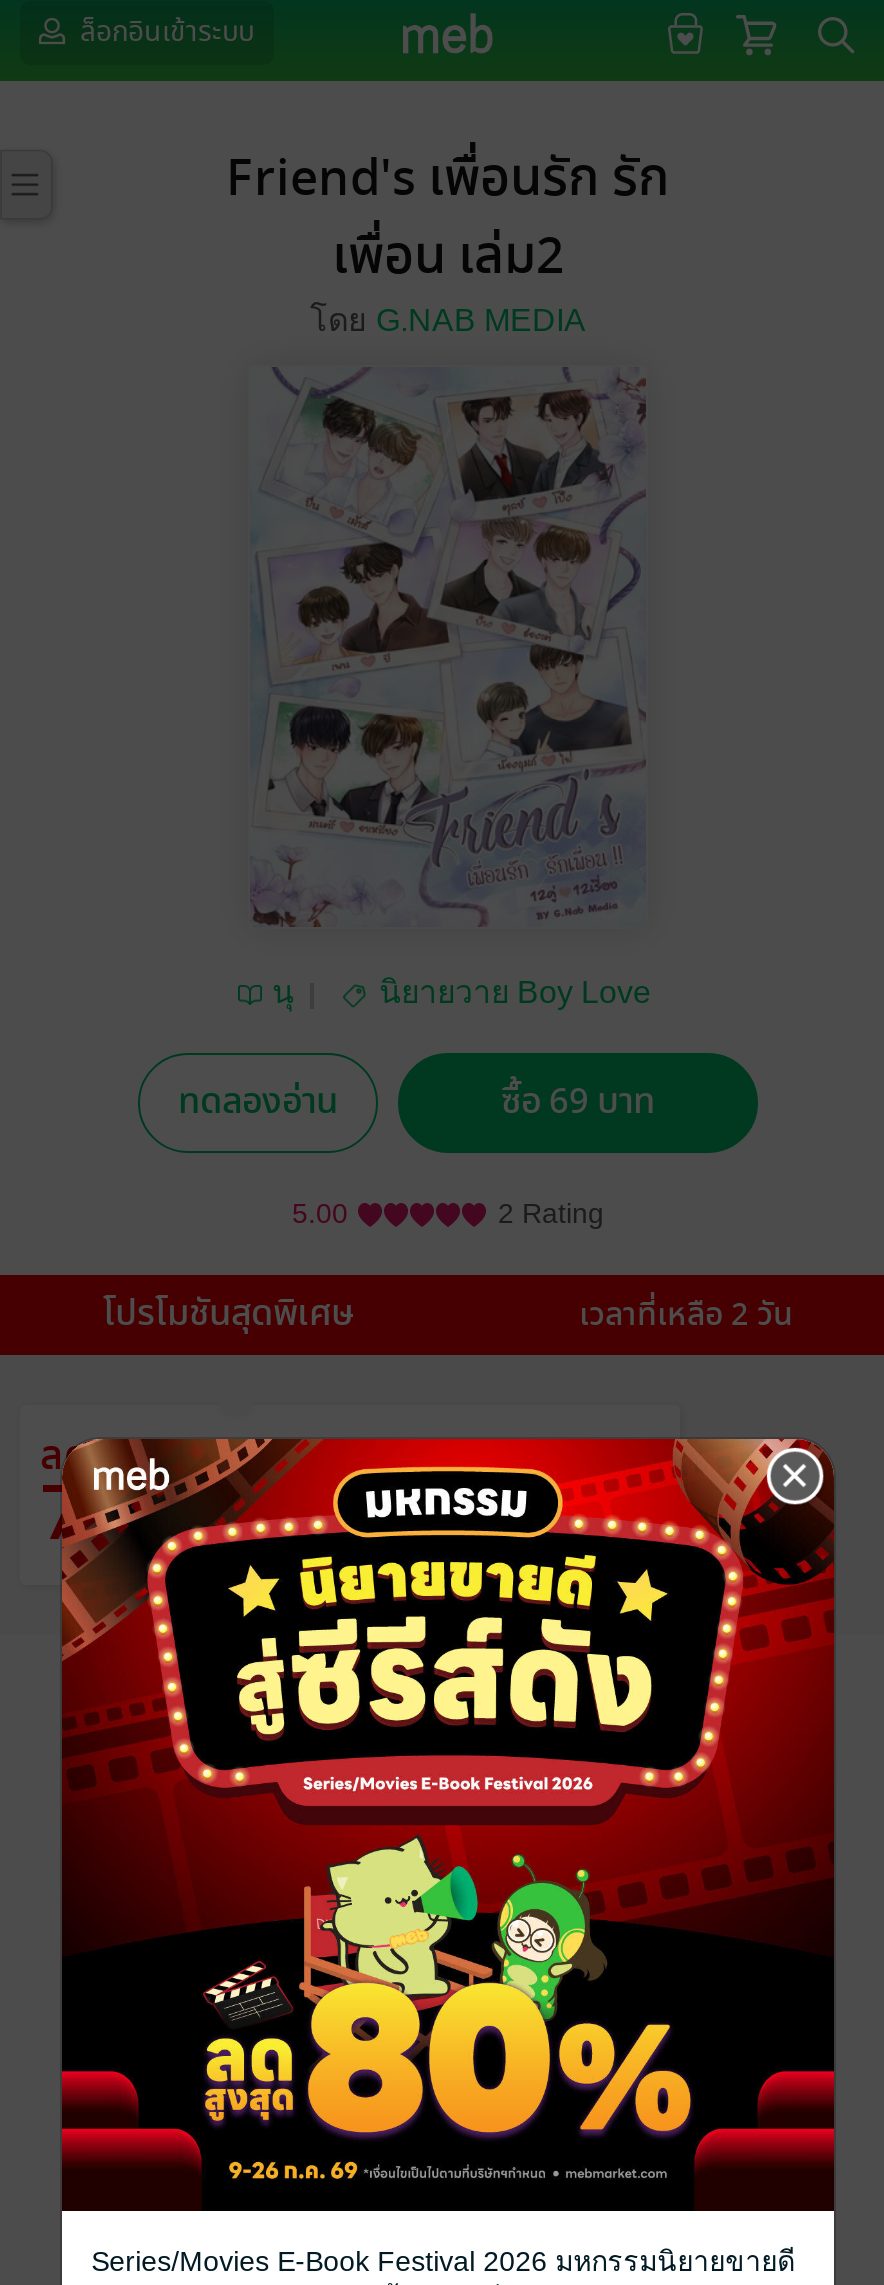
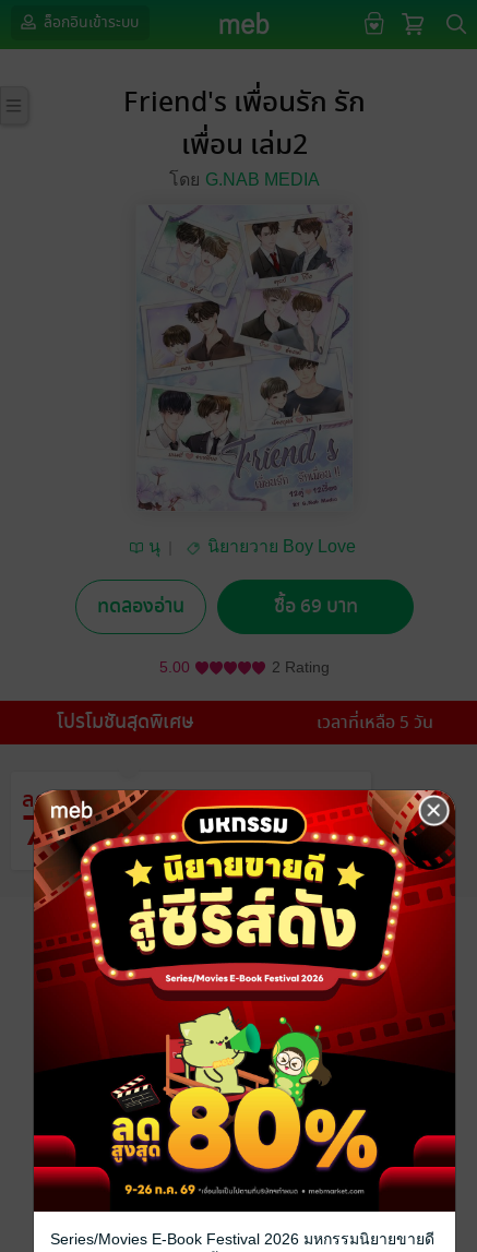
[579,1291,793,1339] เวลาที่เหลือ 2 วัน -> [316,710,433,736] เวลาที่เหลือ 5 วัน

